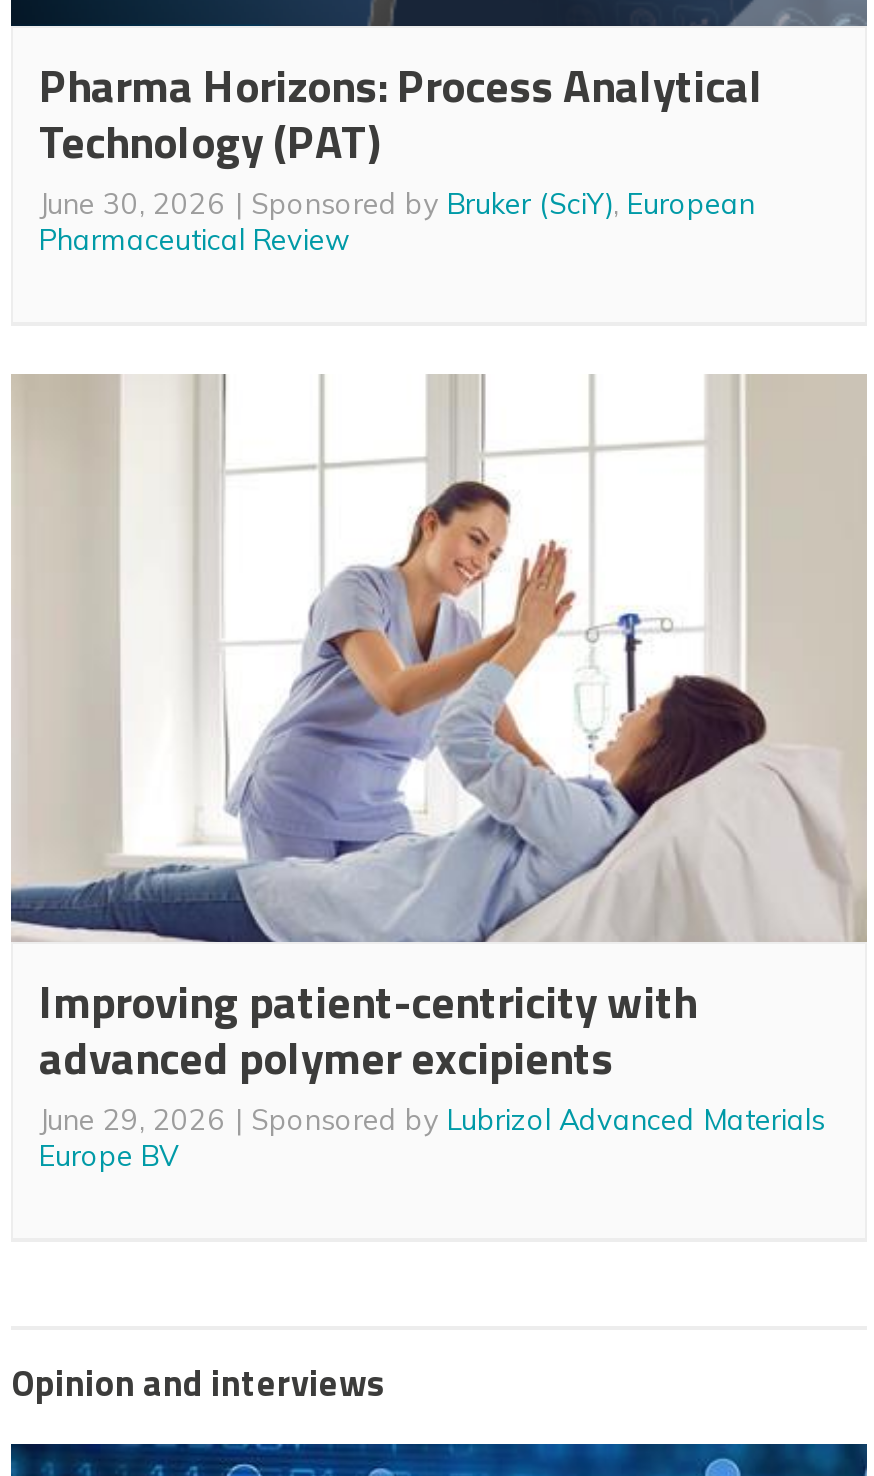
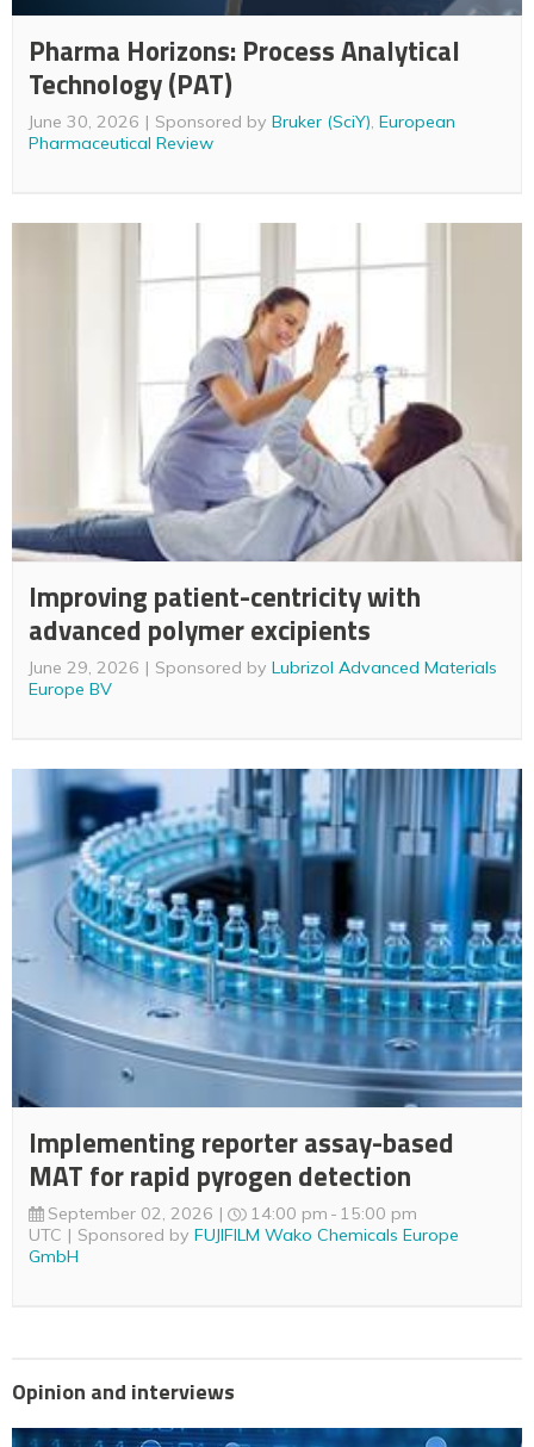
none -> [12,768,523,1267] [image] | Implementing reporter assay-based | MAT for rapid pyrogen detection | September 02, 2026 | 14:00 pm 15:00 pm | UTC | Sponsored by FUJIFILM Wako Chemicals Europe | GmbH

